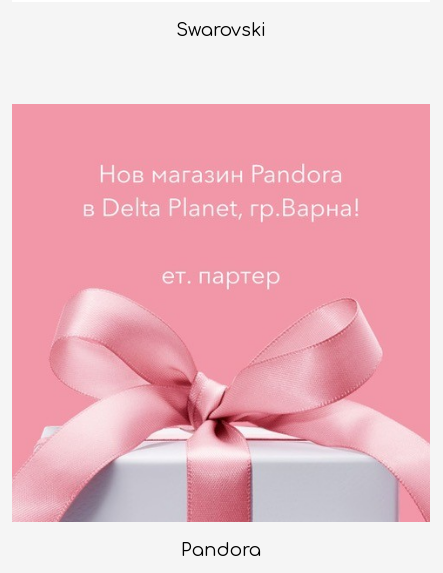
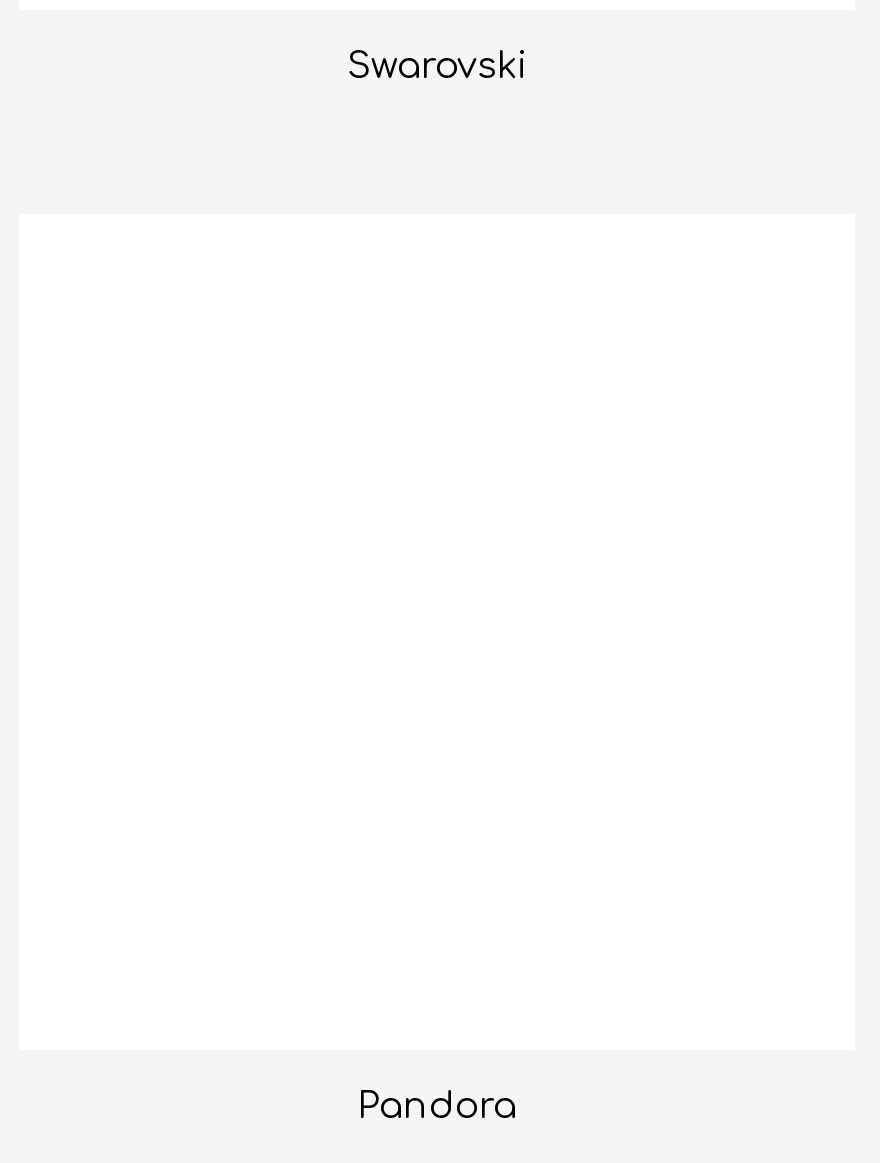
[11,103,431,523] [image] -> none

